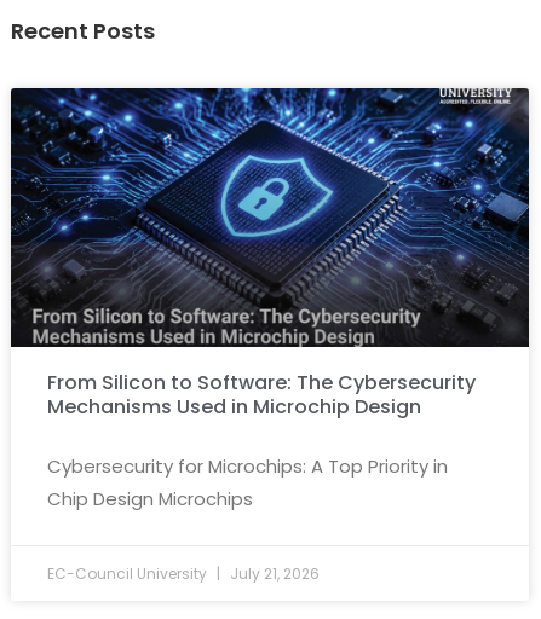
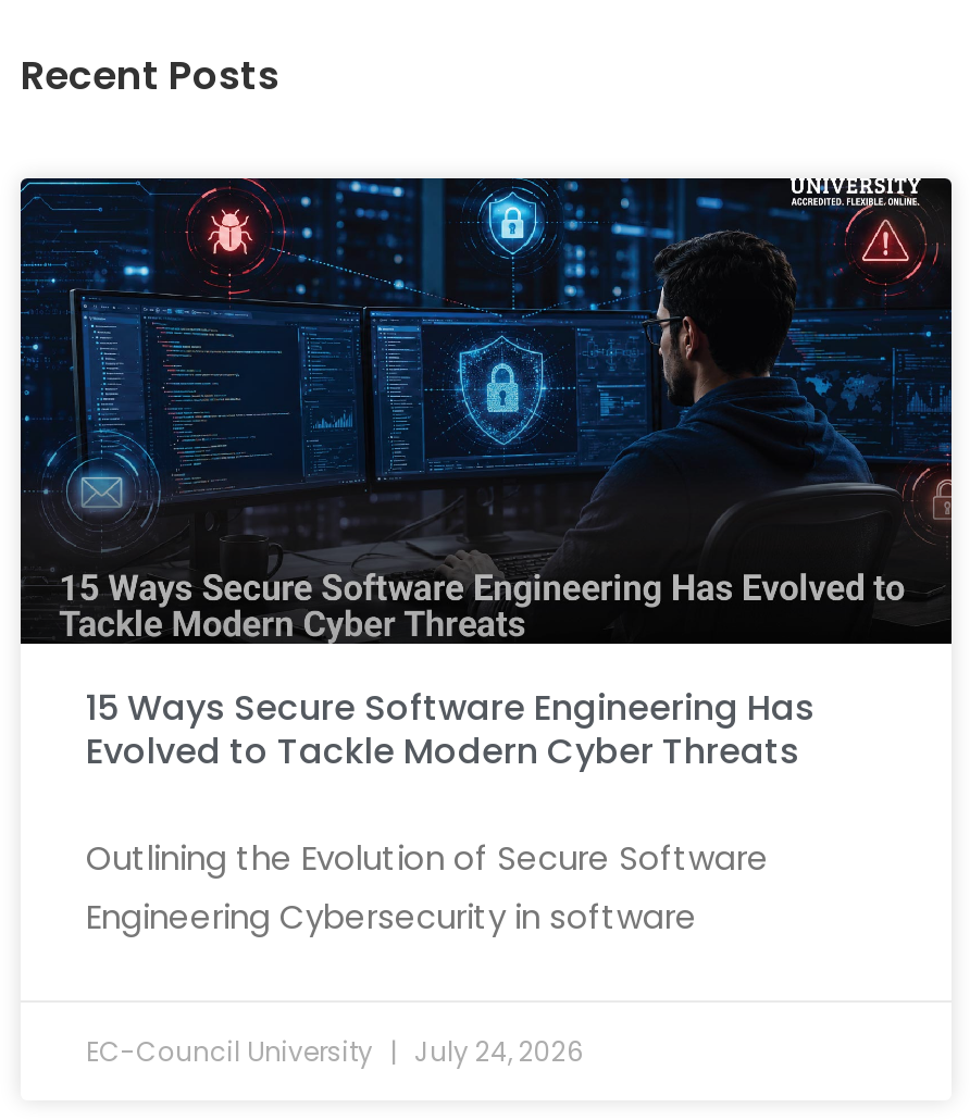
[11,87,529,420] [image] | From Silicon to Software: The Cybersecurity | Mechanisms Used in Microchip Design -> [21,176,952,775] [image] | 15 Ways Secure Software Engineering Has | Evolved to Tackle Modern Cyber Threats
[47,453,448,511] Cybersecurity for Microchips: A Top Priority in | Chip Design Microchips -> [86,834,769,938] Outlining the Evolution of Secure Software | Engineering Cybersecurity in software
[47,563,320,583] EC-Council University July 21, 2026 -> [86,1032,584,1069] EC-Council University July 24, 2026

